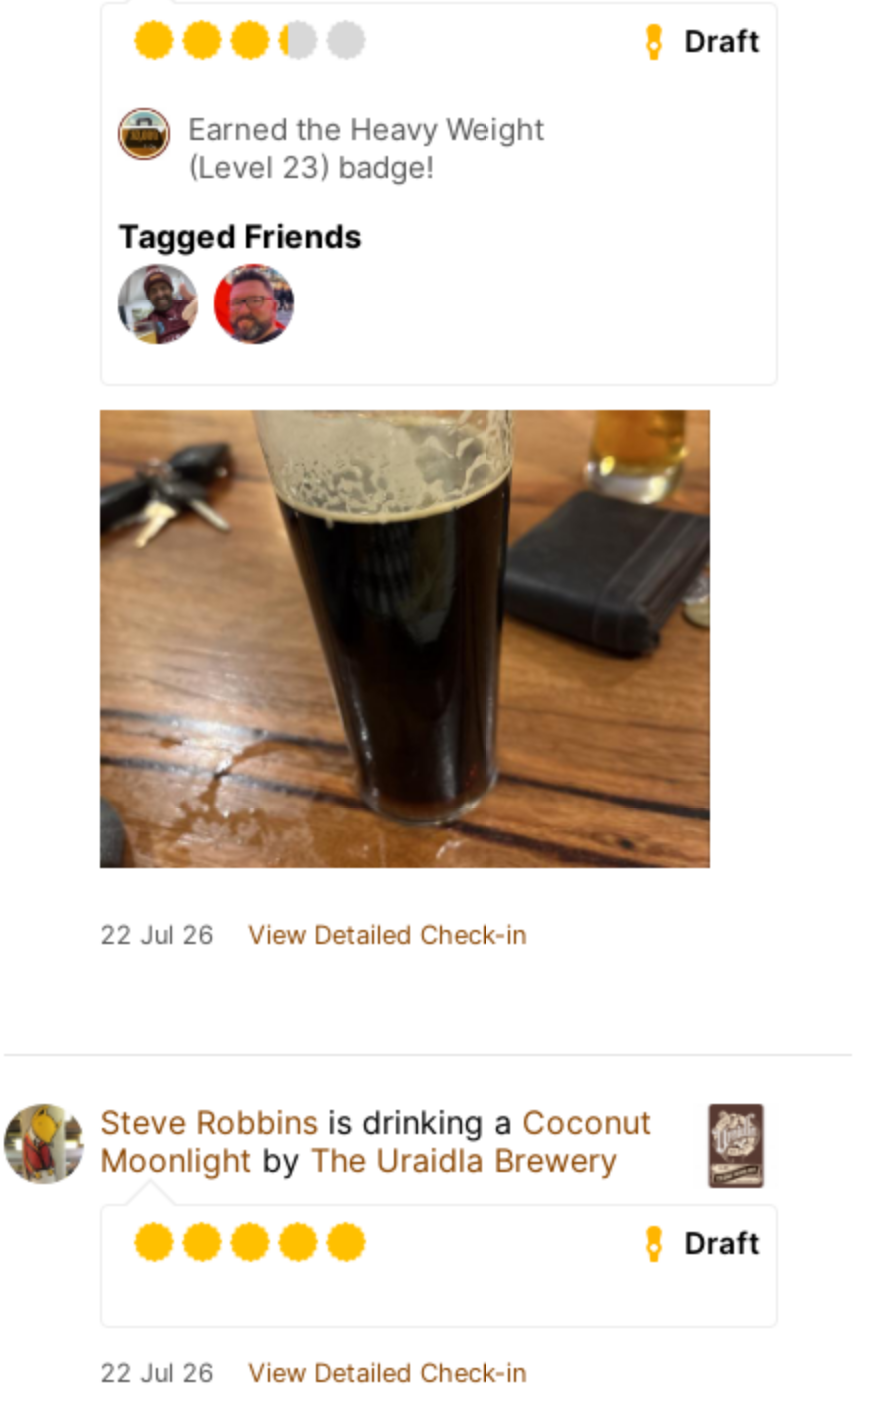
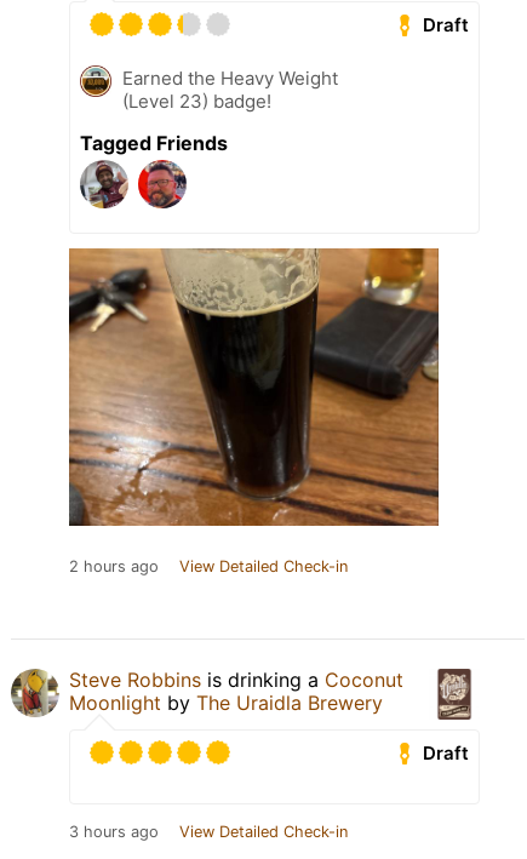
[100,921,526,951] 22 Jul 26 View Detailed Check-in -> [69,558,348,576] 2 hours ago View Detailed Check-in
[100,1359,526,1389] 22 Jul 26 View Detailed Check-in -> [69,823,348,841] 3 hours ago View Detailed Check-in

